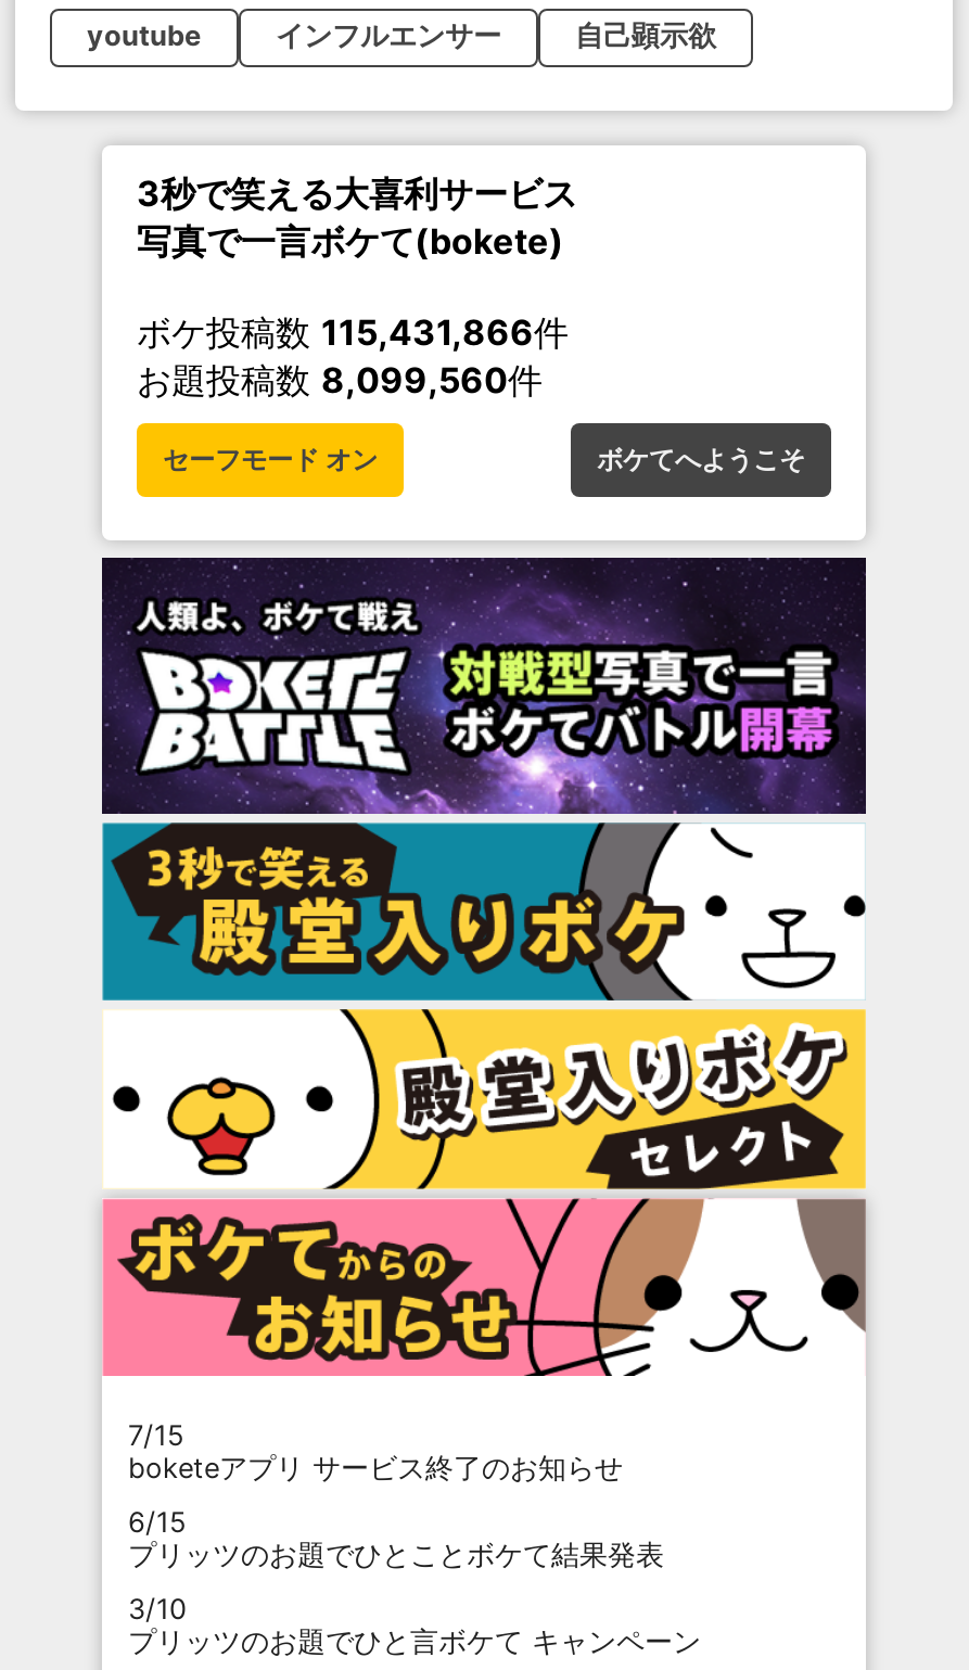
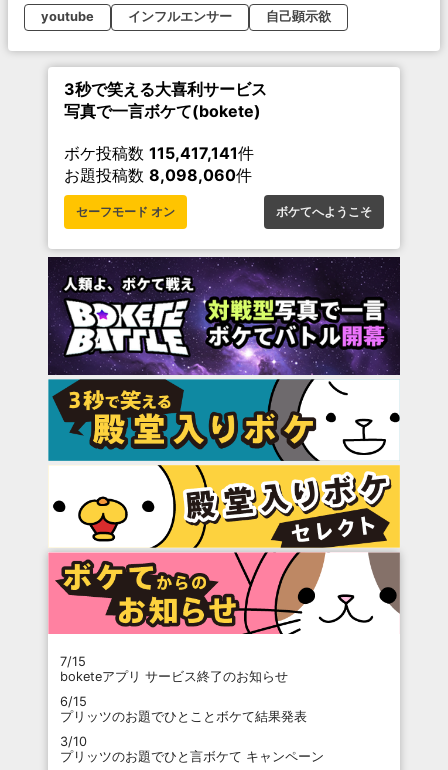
[137,311,569,354] ボケ投稿数115,431,866件 -> [64,143,254,163] ボケ投稿数115,417,141件
[137,359,543,402] お題投稿数8,099,560件 -> [64,165,252,185] お題投稿数8,098,060件

